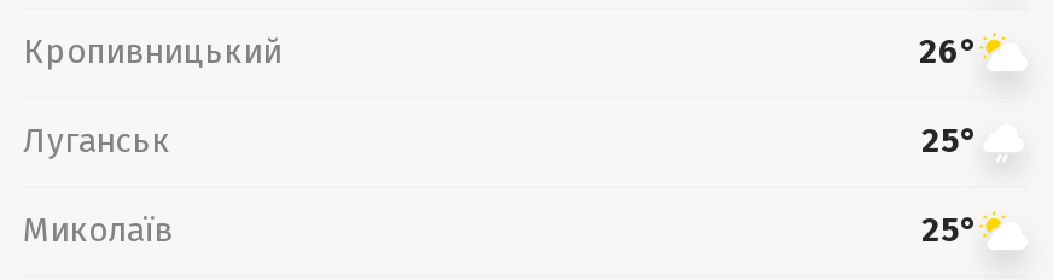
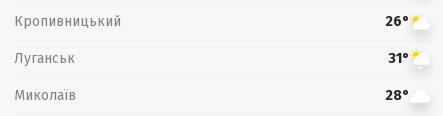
[921,121,979,162] 25° -> [388,50,410,67] 31°
[921,210,979,251] 25° -> [385,87,410,104] 28°

